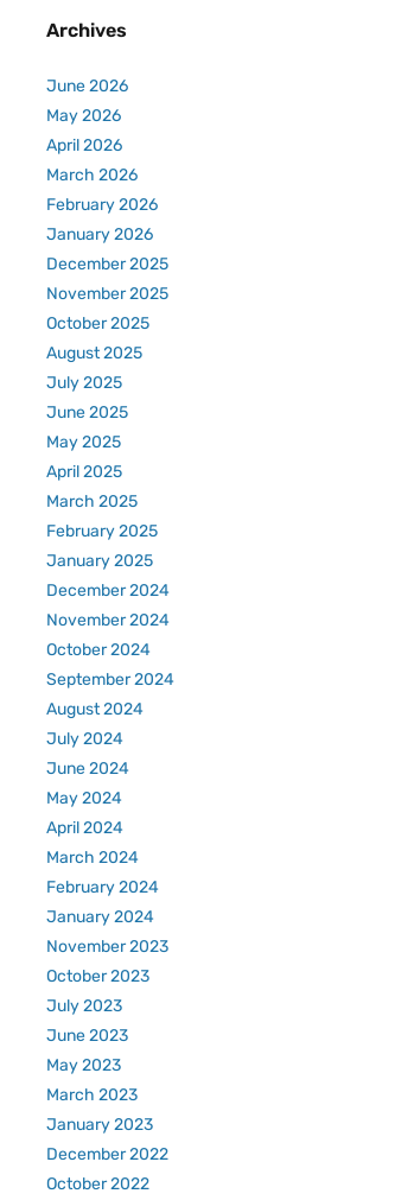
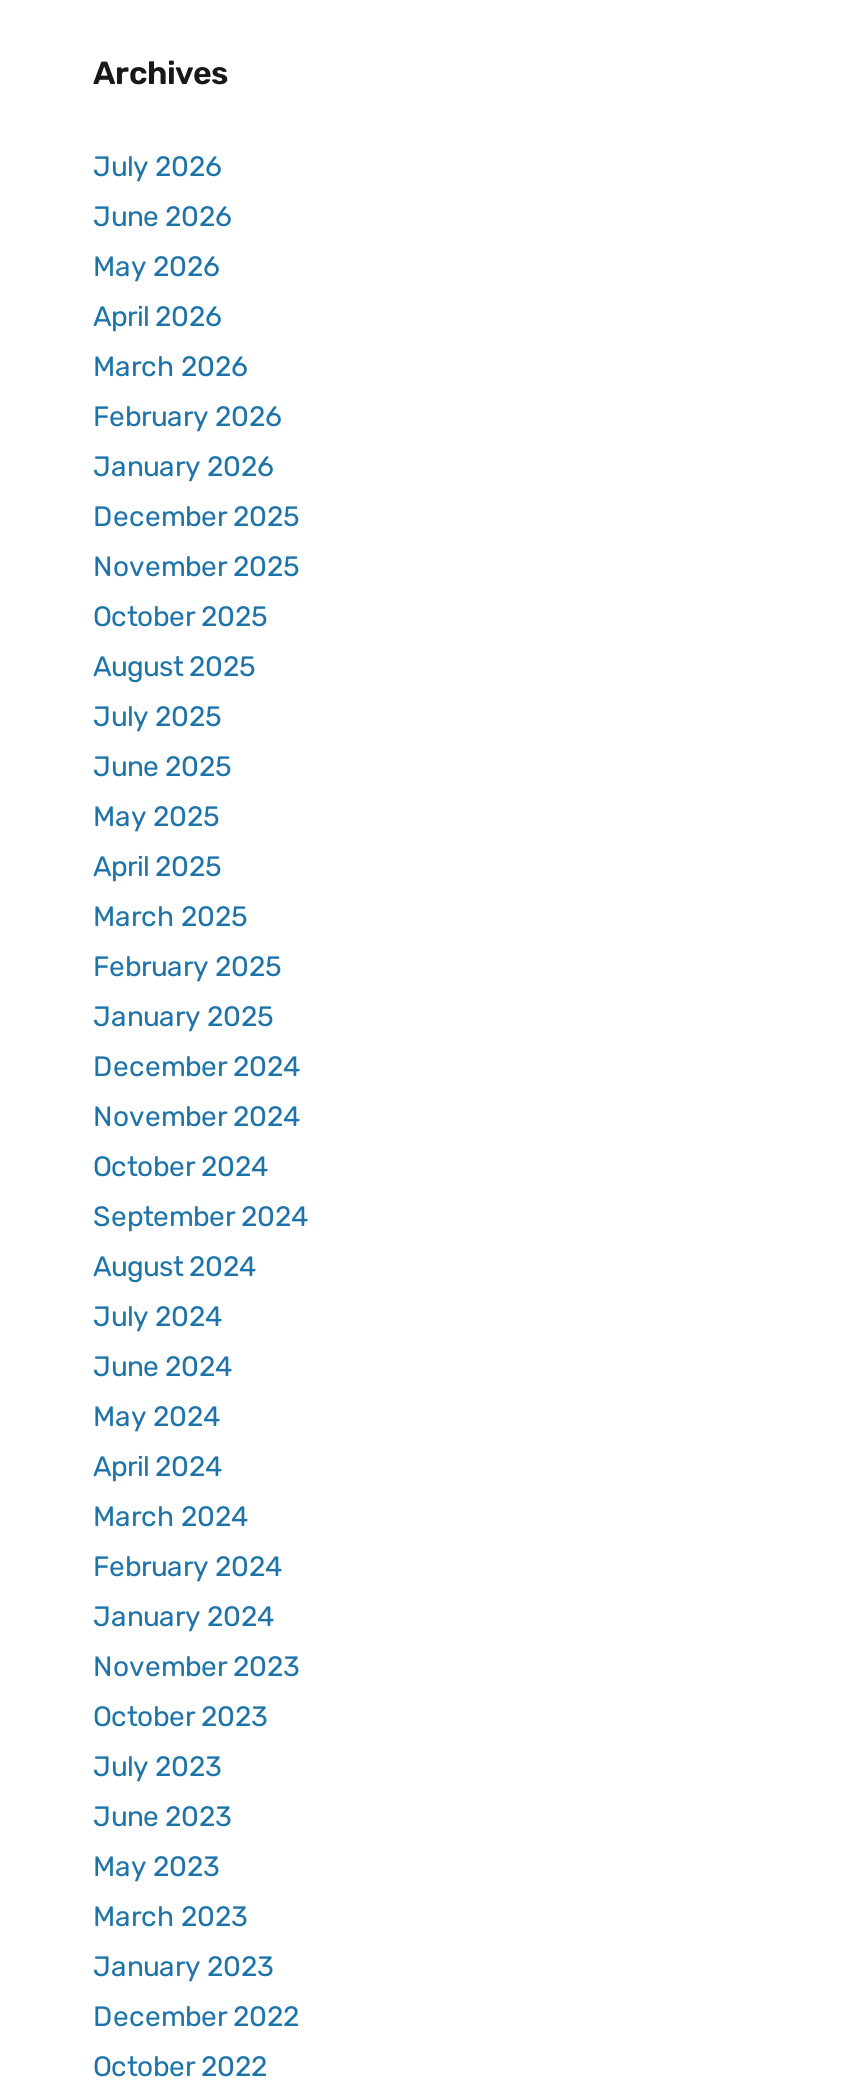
none -> [93,151,221,185] July 2026

